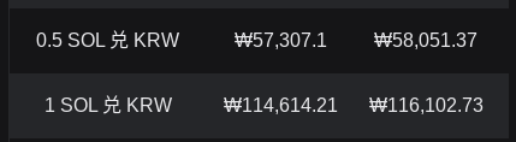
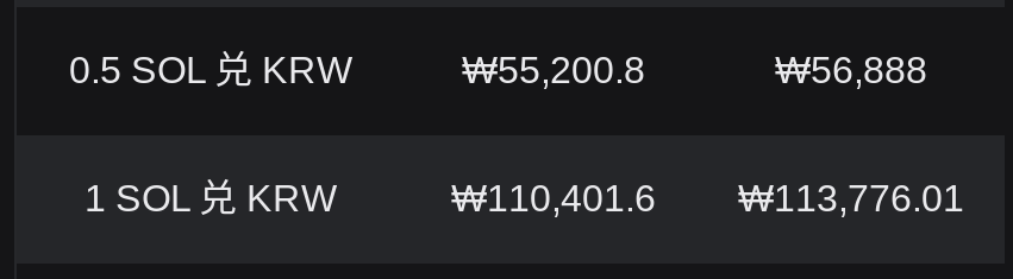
[235,30,327,51] ₩57,307.1 -> [462,50,645,90] ₩55,200.8
[374,30,478,51] ₩58,051.37 -> [775,50,927,90] ₩56,888
[224,95,338,116] ₩114,614.21 -> [451,178,656,218] ₩110,401.6
[369,95,483,116] ₩116,102.73 -> [738,178,964,218] ₩113,776.01

